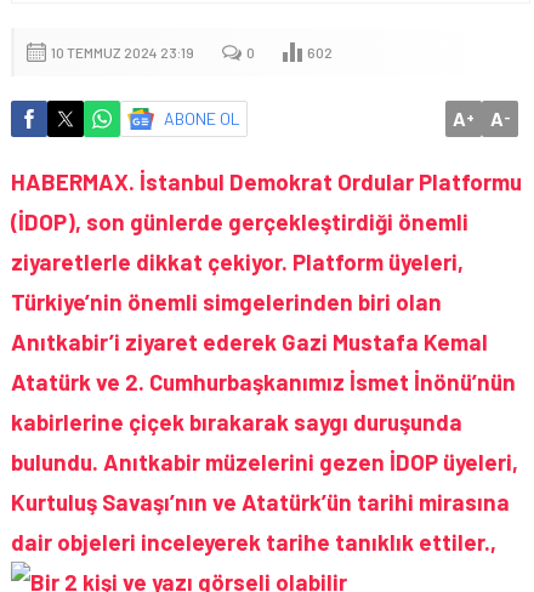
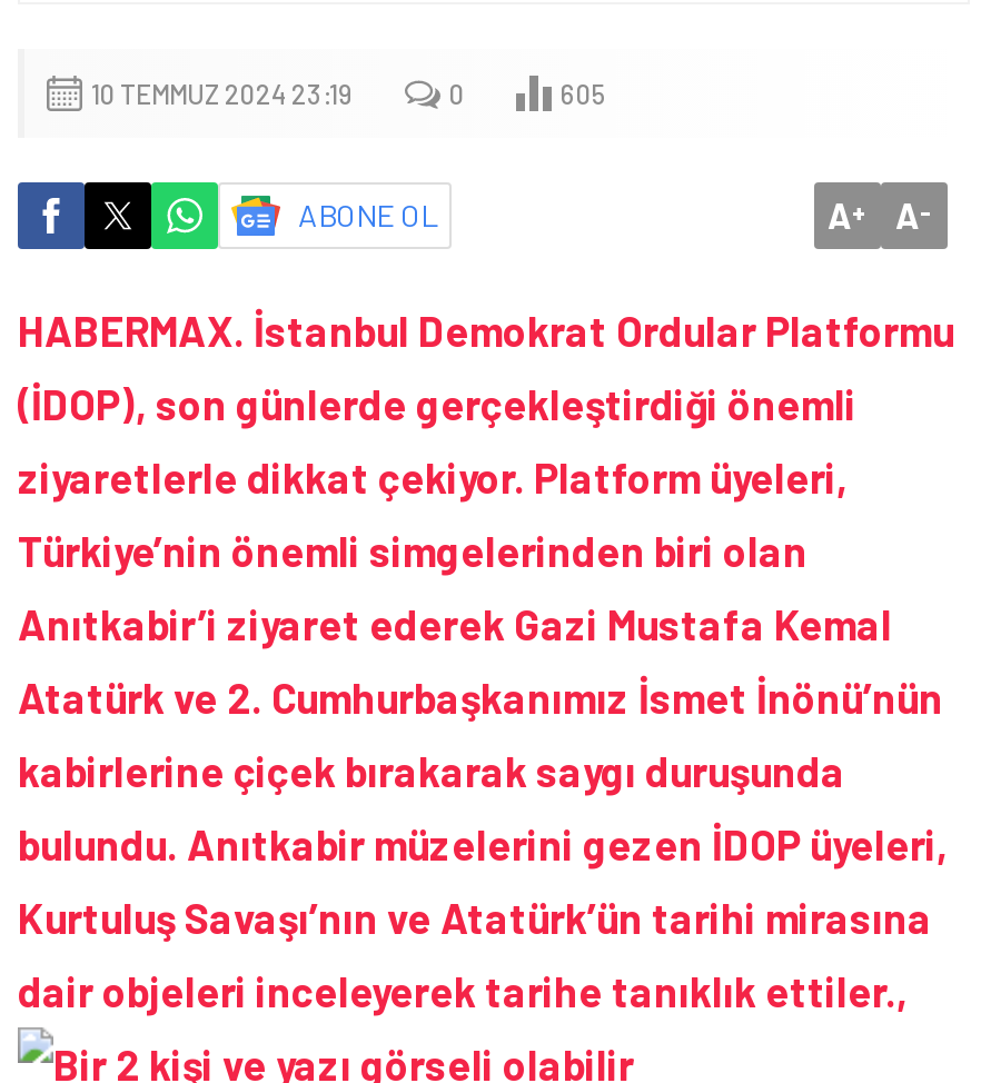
[307,43,333,60] 602 -> [561,77,607,109] 605

